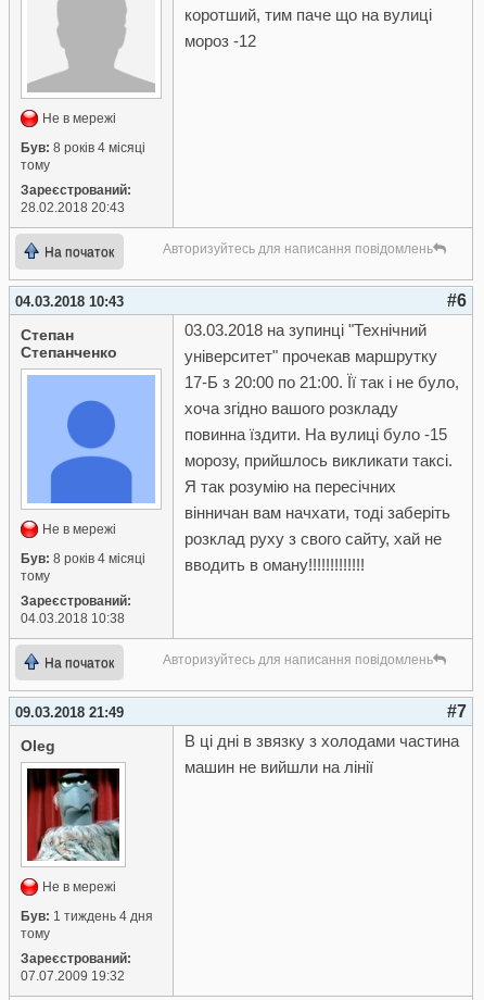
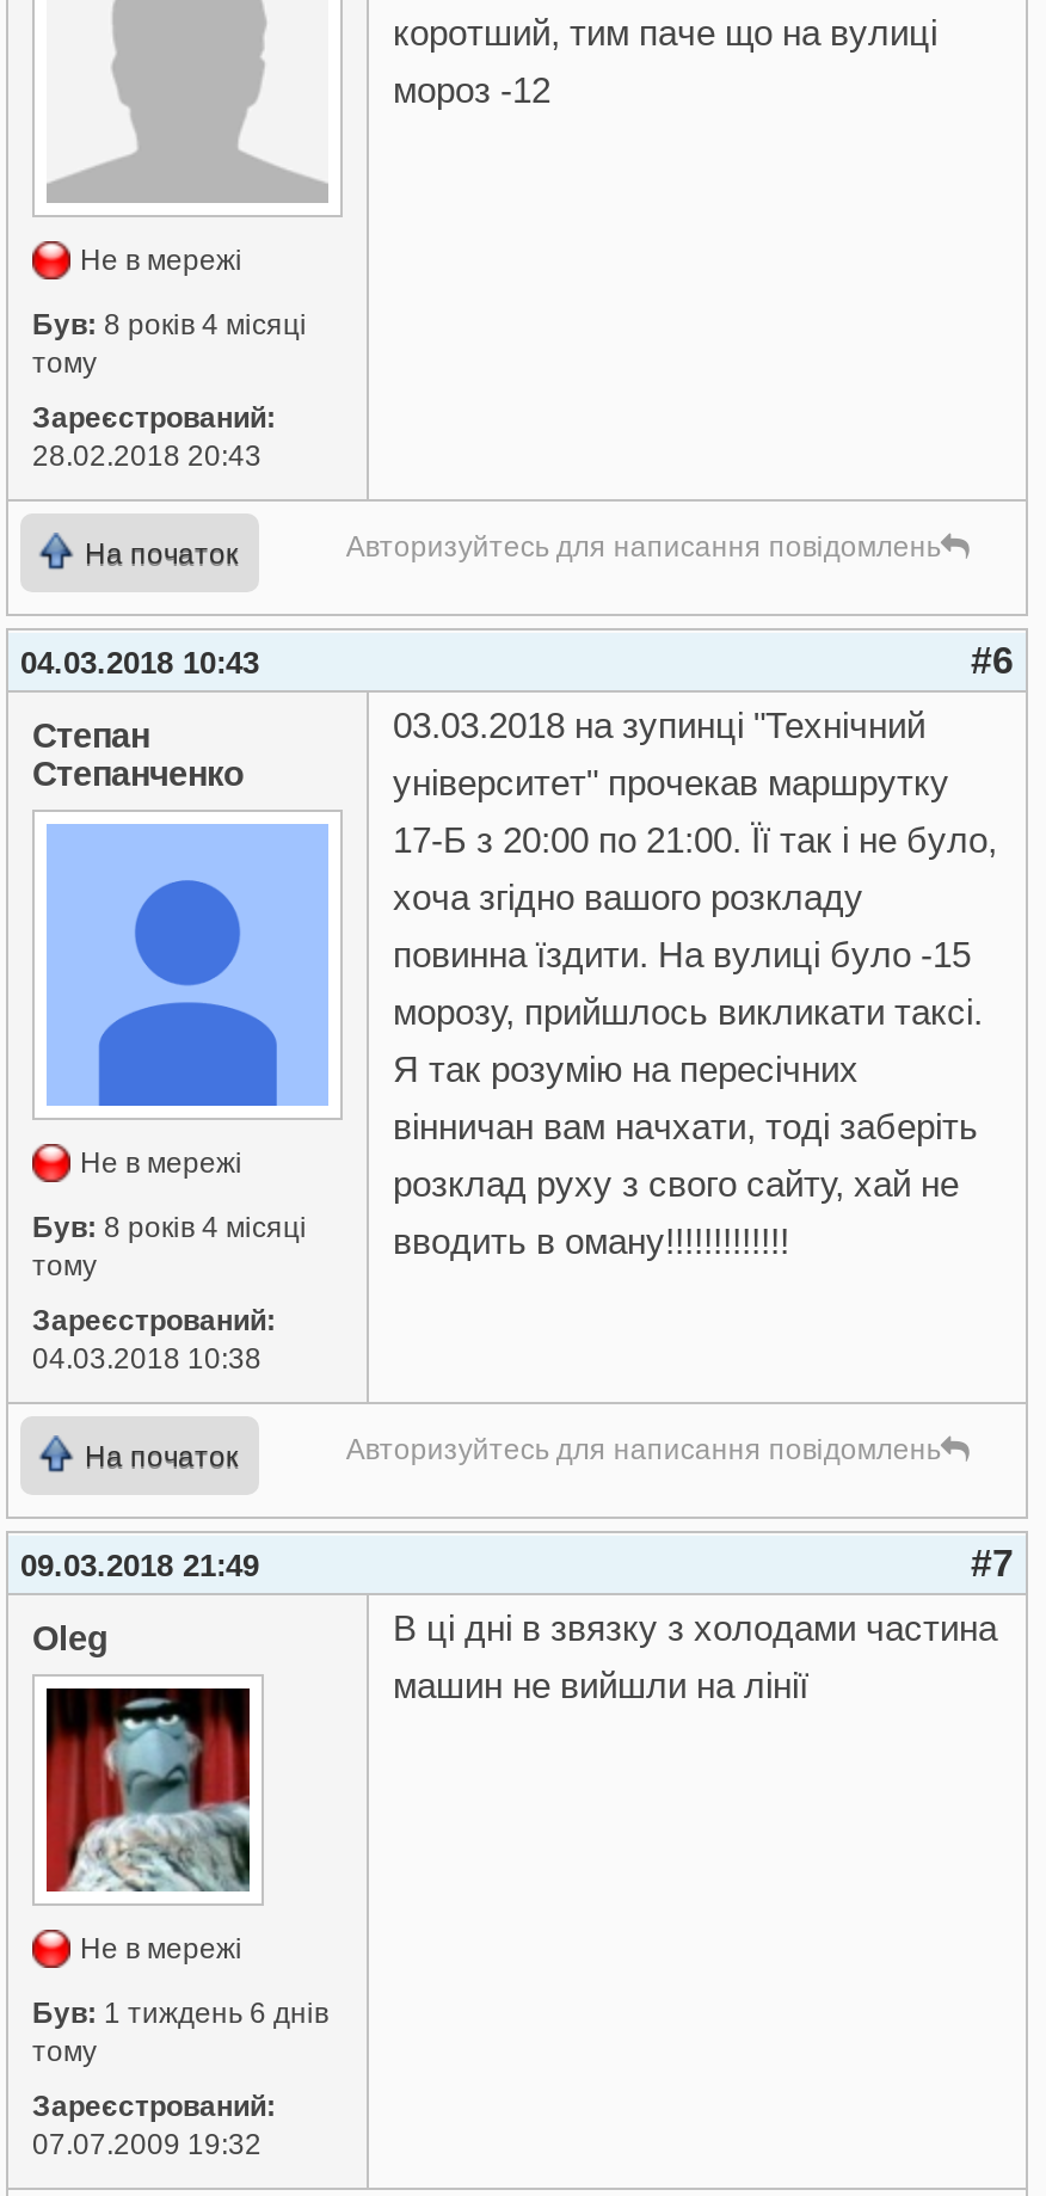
[21,909,153,924] Був: 1 тиждень 4 дня -> [32,1997,328,2030] Був: 1 тиждень 6 днів

